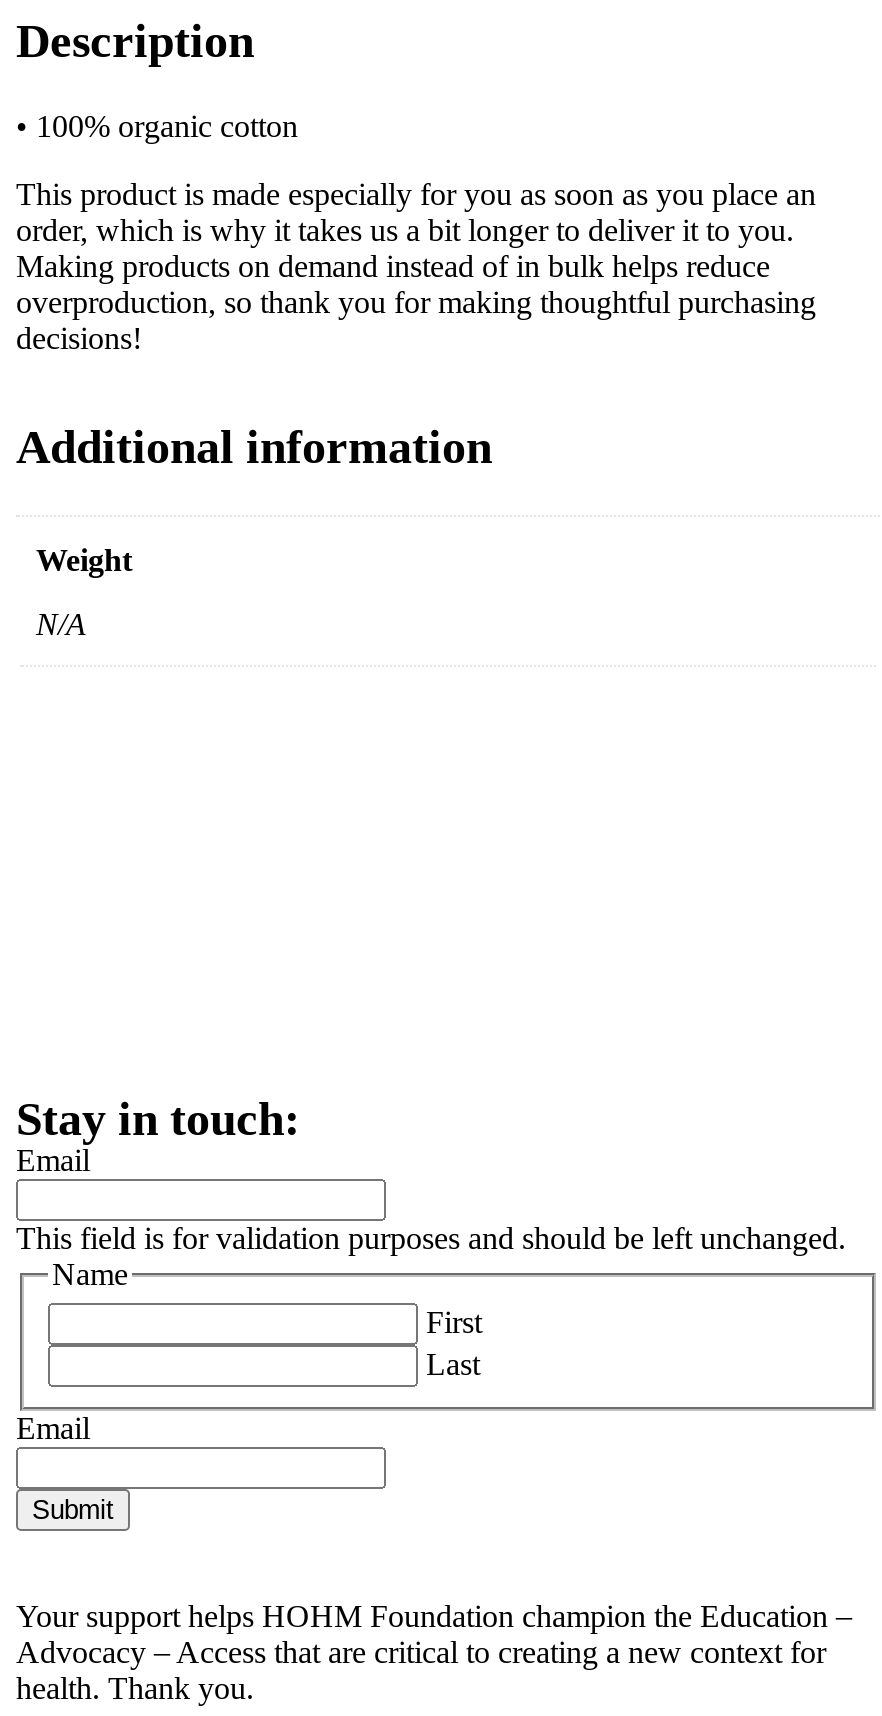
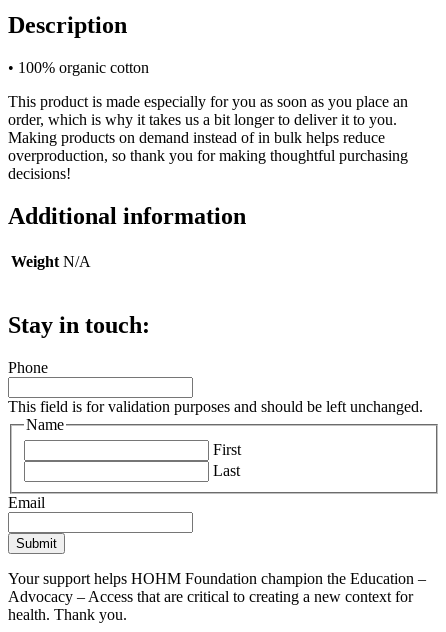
[16,1143,90,1177] Email -> [8,359,48,376] Phone

